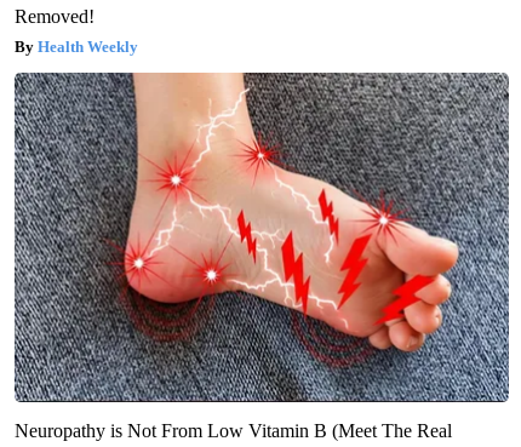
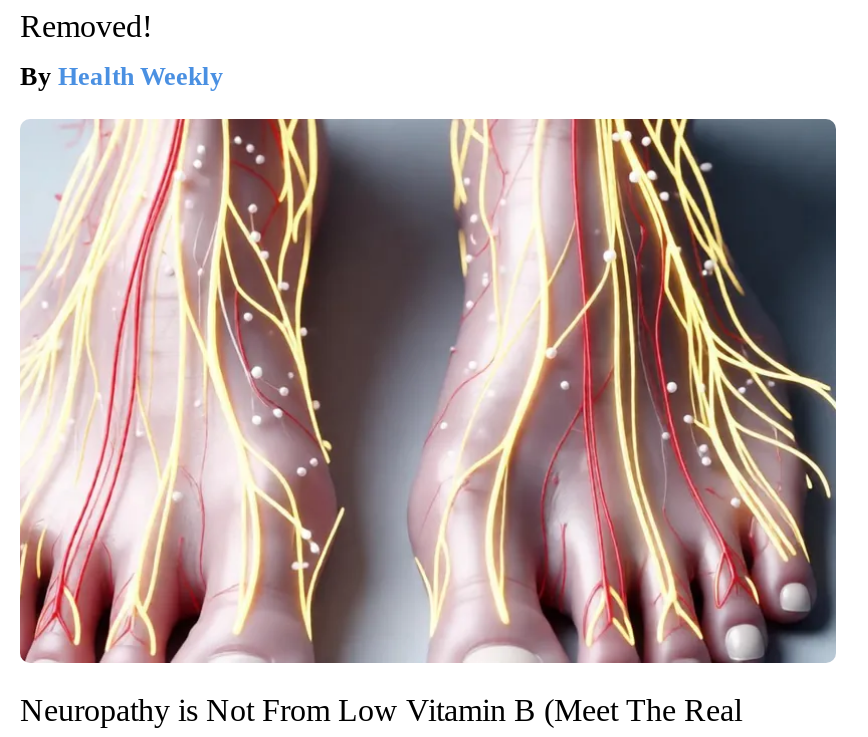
[13,71,509,403] [image] -> [18,117,836,665] [image]

